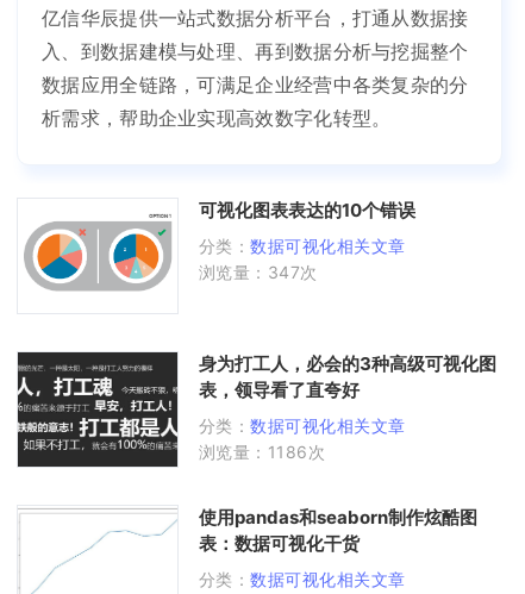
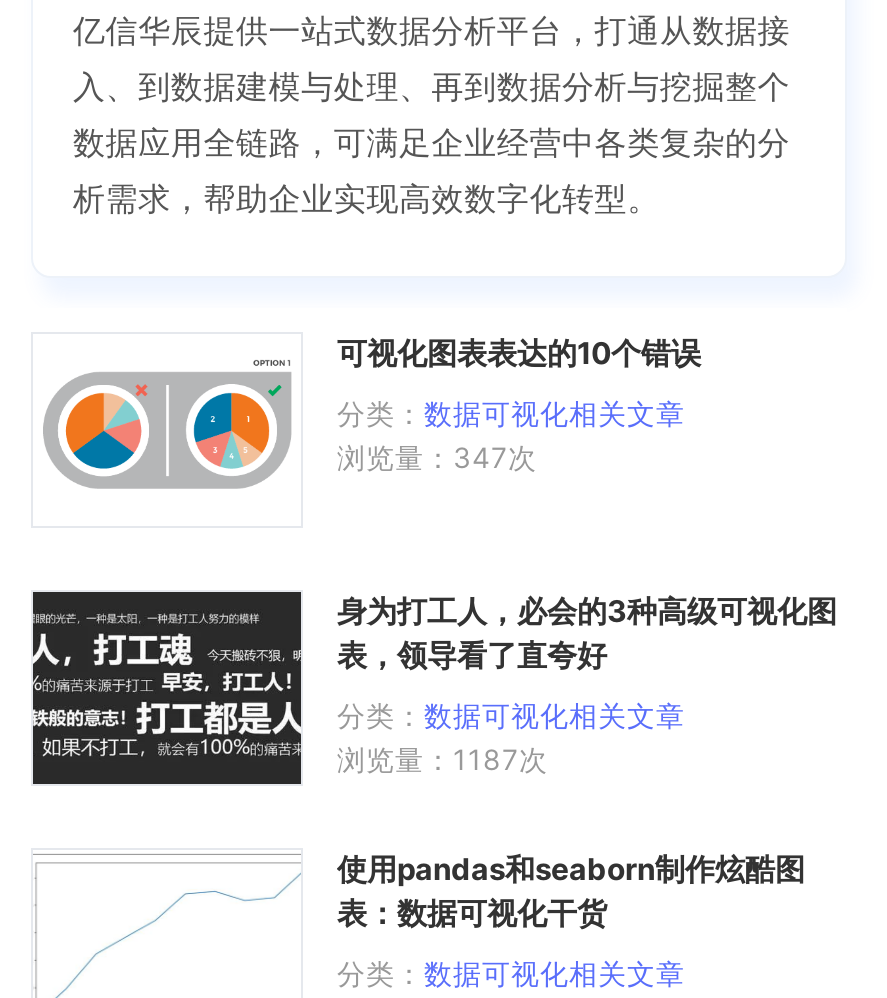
[199,442,326,462] 浏览量：1186次 -> [337,742,548,776] 浏览量：1187次

